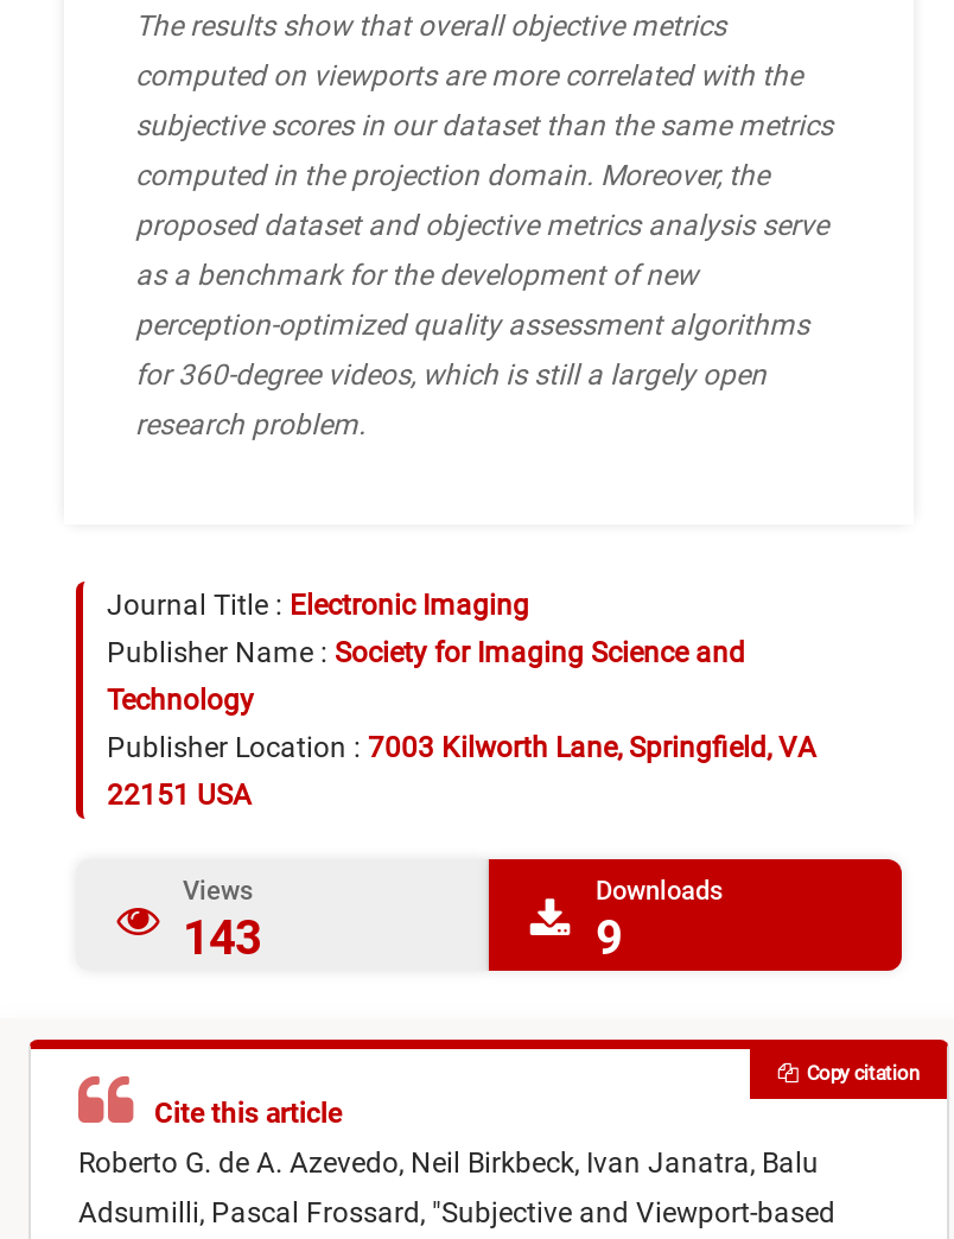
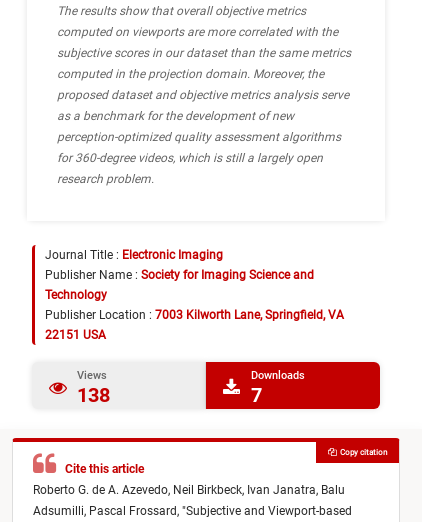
[183,909,261,966] 143 -> [77,383,110,407] 138
[596,909,622,966] 9 -> [251,383,262,407] 7

